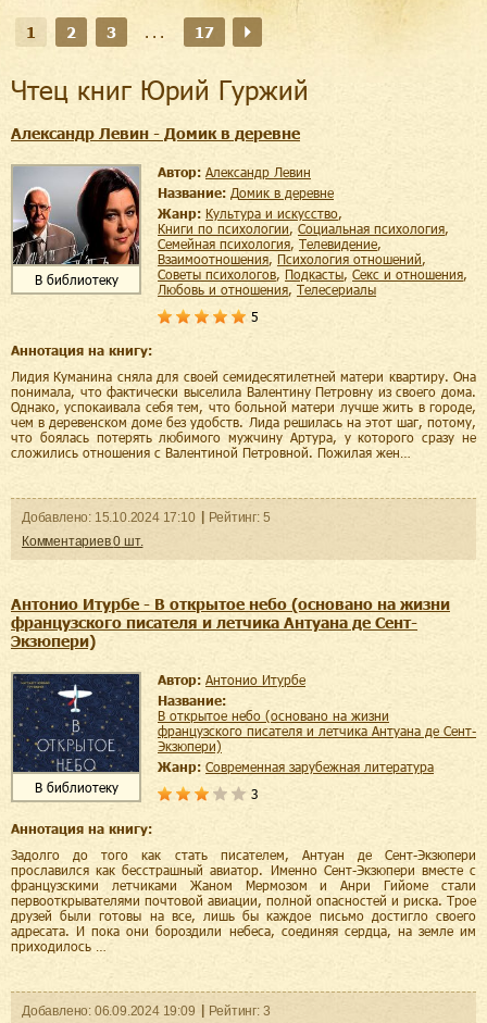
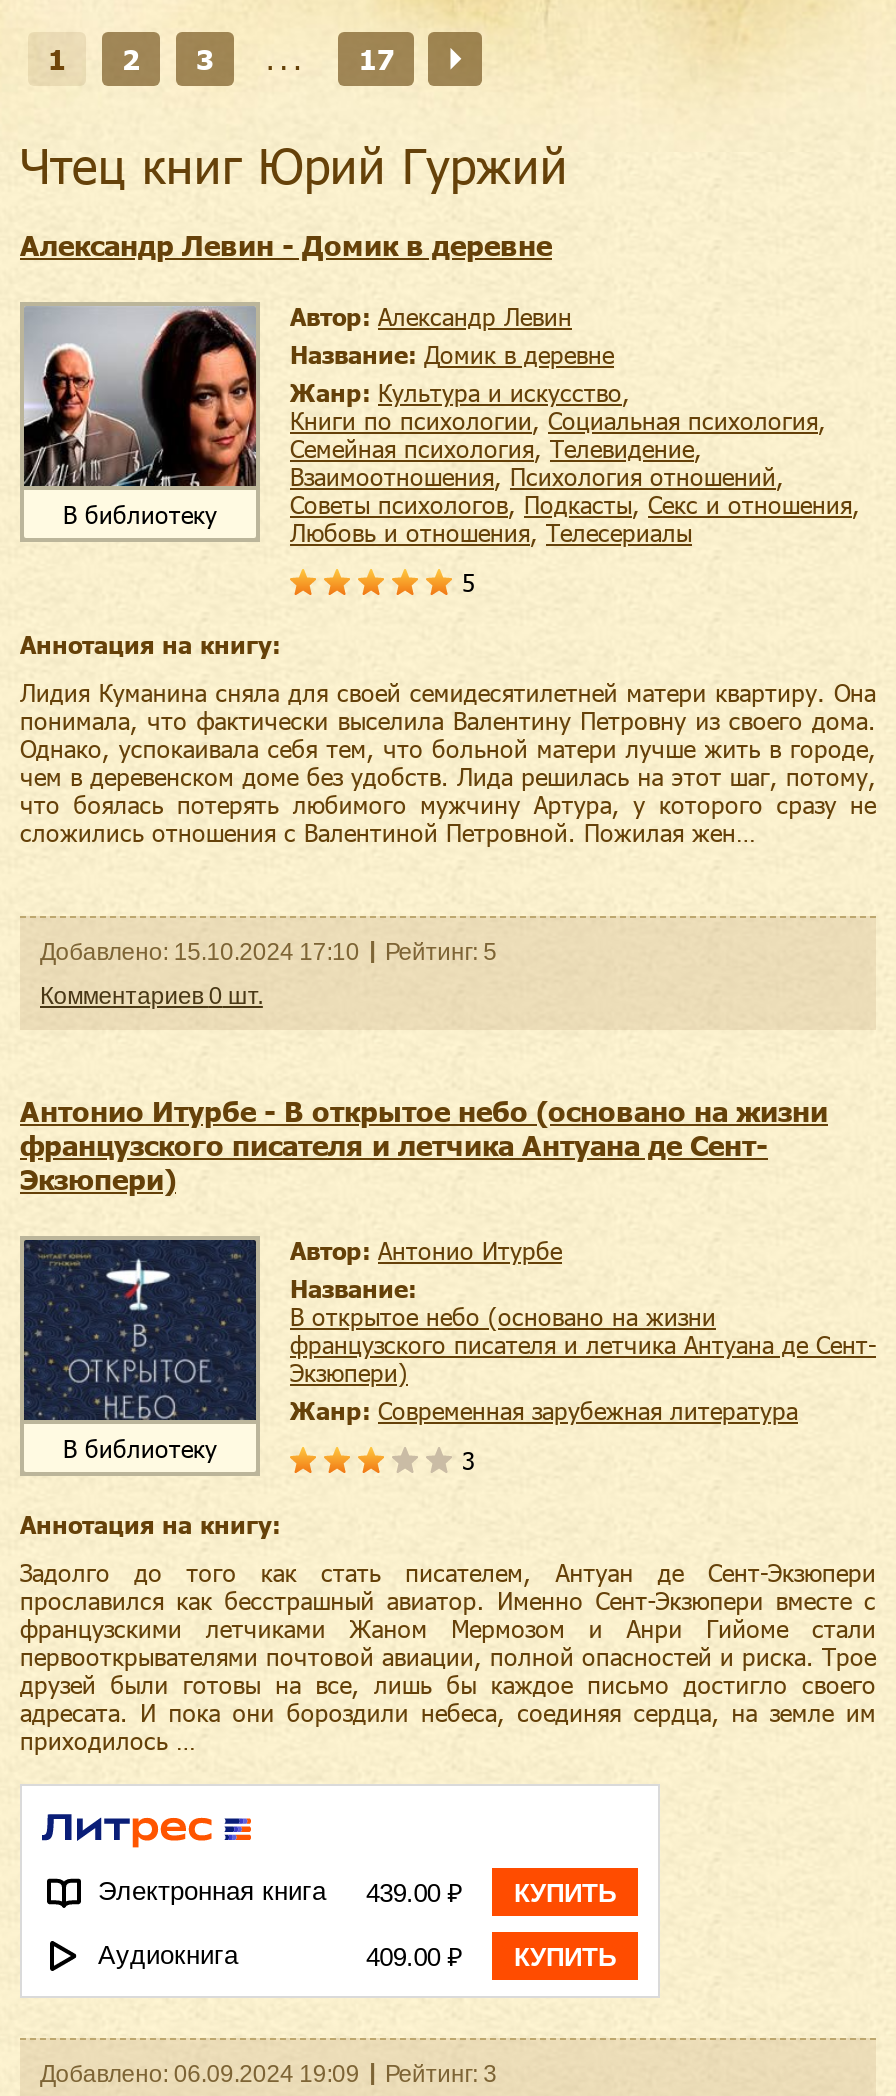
none -> [20,1786,660,1996] [image] | Электронная книга | 439.00 ₽ | КУПИТЬ | Аудиокнига | 409.00 ₽ | КУПИТЬ

